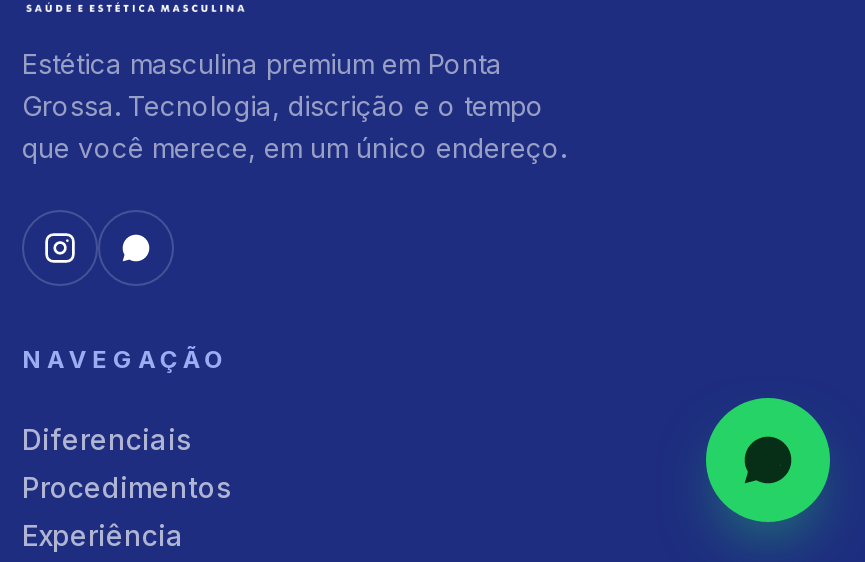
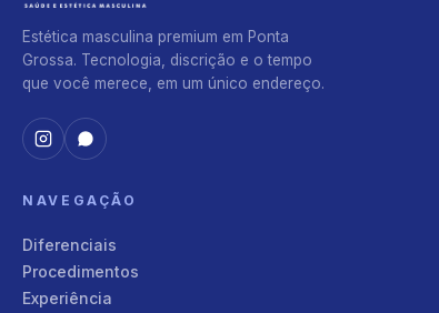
[704,396,832,544] [image] -> none

